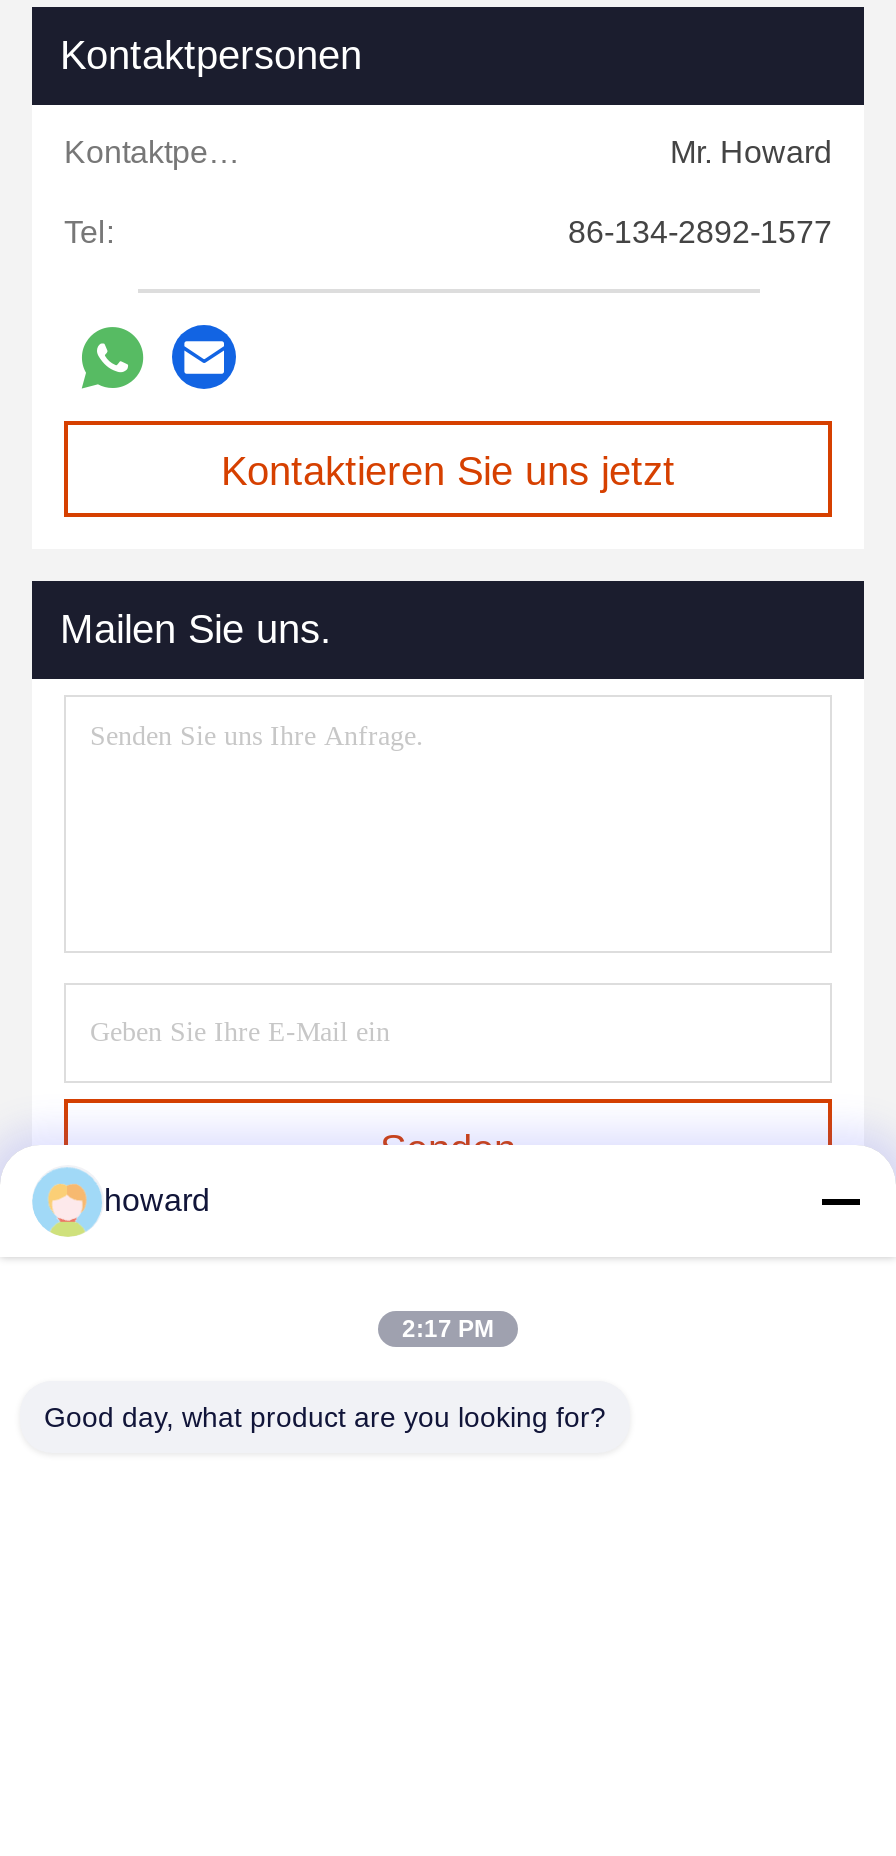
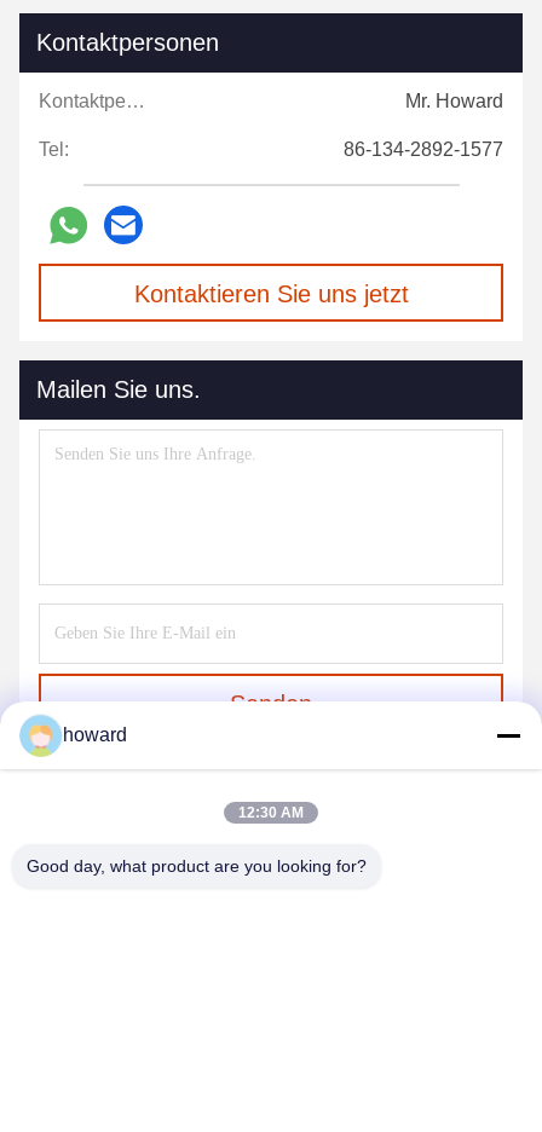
[402,1315,494,1343] 2:17 PM -> [238,804,304,821] 12:30 AM

